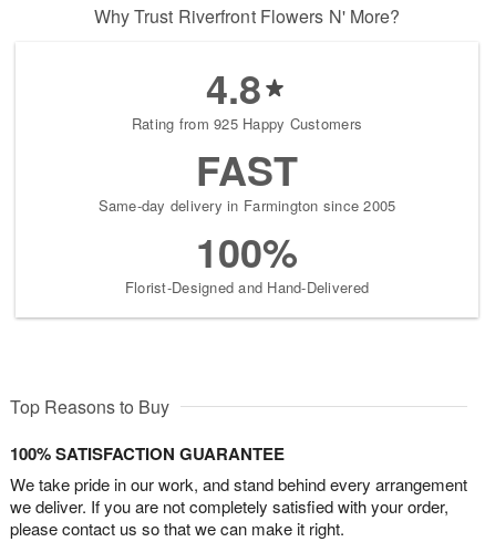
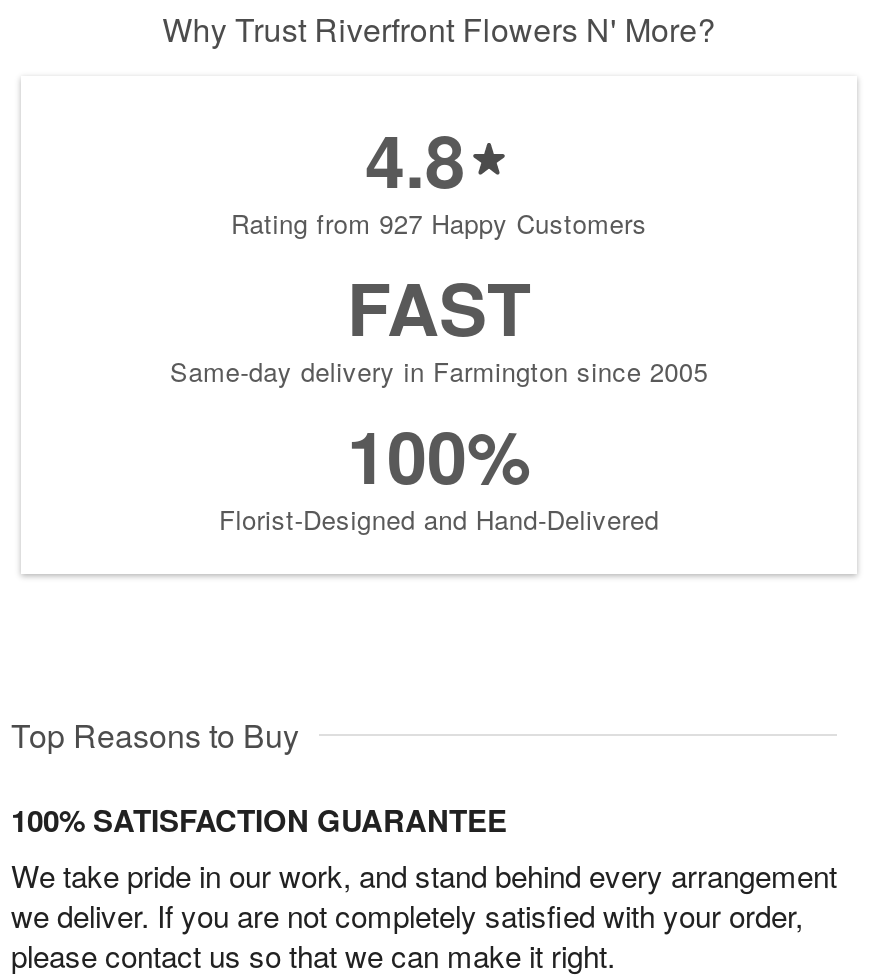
[132,113,362,134] Rating from 925 Happy Customers -> [231,205,647,243] Rating from 927 Happy Customers

